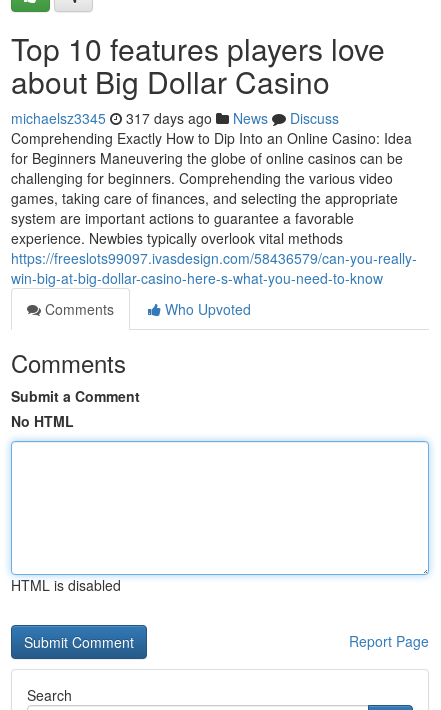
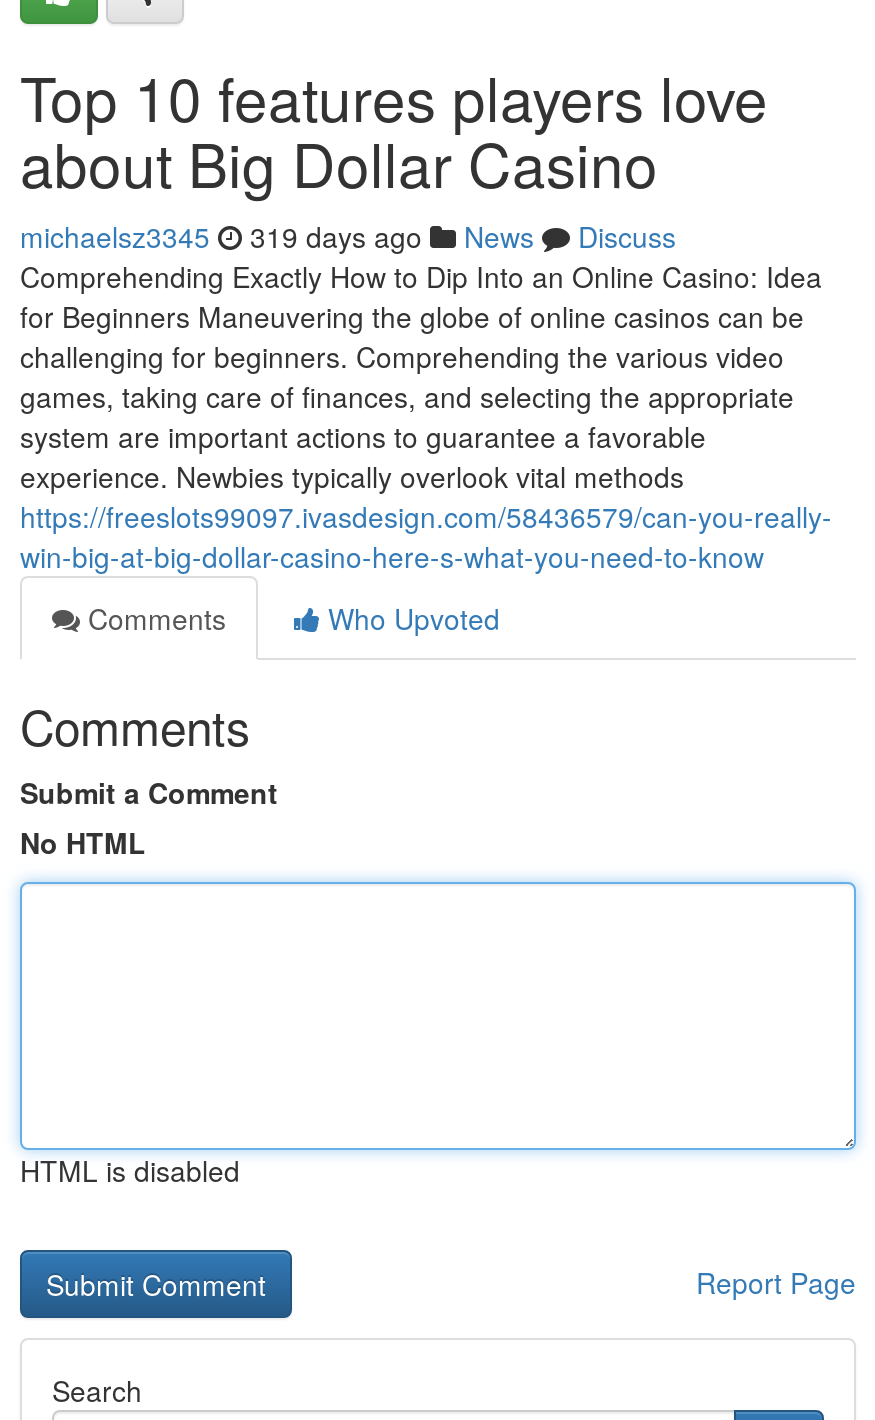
[11,108,339,128] michaelsz3345 317 days ago News Discuss -> [20,216,676,256] michaelsz3345 319 days ago News Discuss

